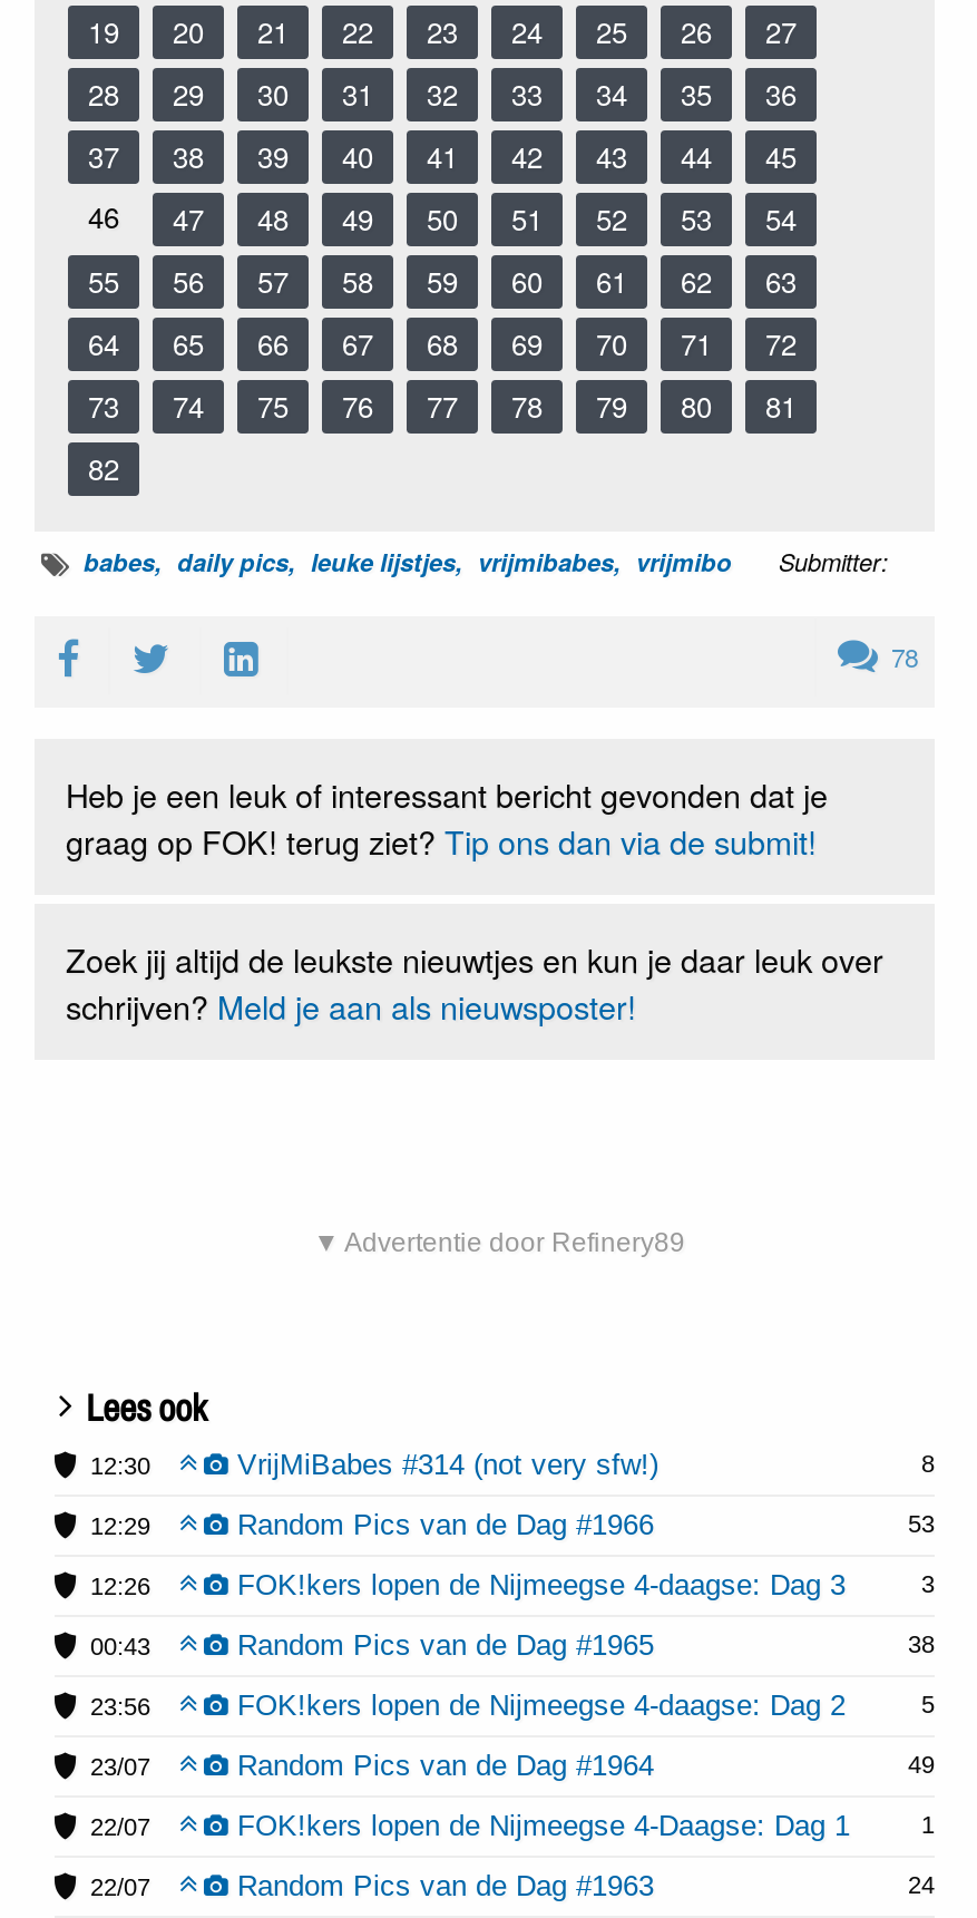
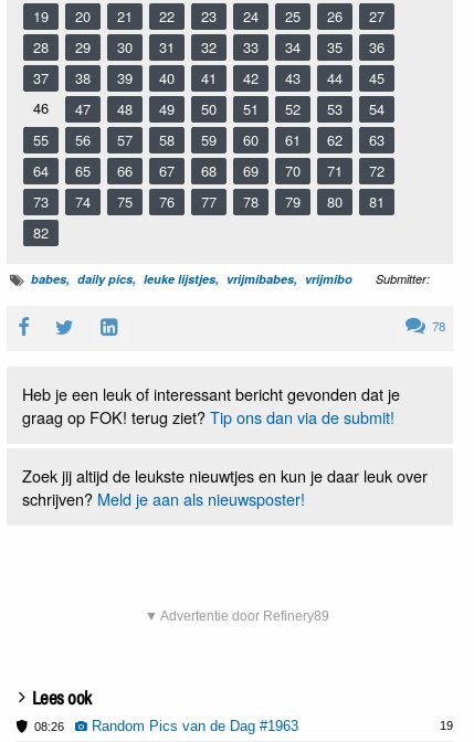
[90,1448,935,1901] 8 | 12:30 | VrijMiBabes #314 (not very sfw!) | 53 | 12:29 | Random Pics van de Dag #1966 | 3 | 12:26 | FOK!kers lopen de Nijmeegse 4-daagse: Dag 3 | 38 | 00:43 | Random Pics van de Dag #1965 | 5 | 23:56 | FOK!kers lopen de Nijmeegse 4-daagse: Dag 2 | 49 | 23/07 | Random Pics van de Dag #1964 | 1 | 22/07 | FOK!kers lopen de Nijmeegse 4-Daagse: Dag 1 | 24 | 22/07 -> [34,719,453,733] 19 | 08:26

